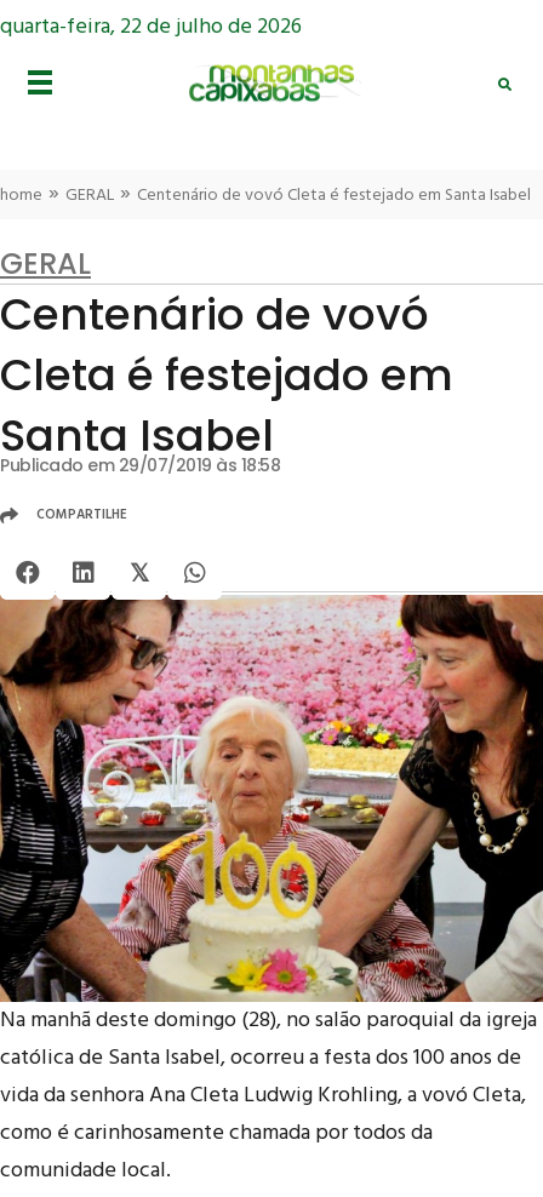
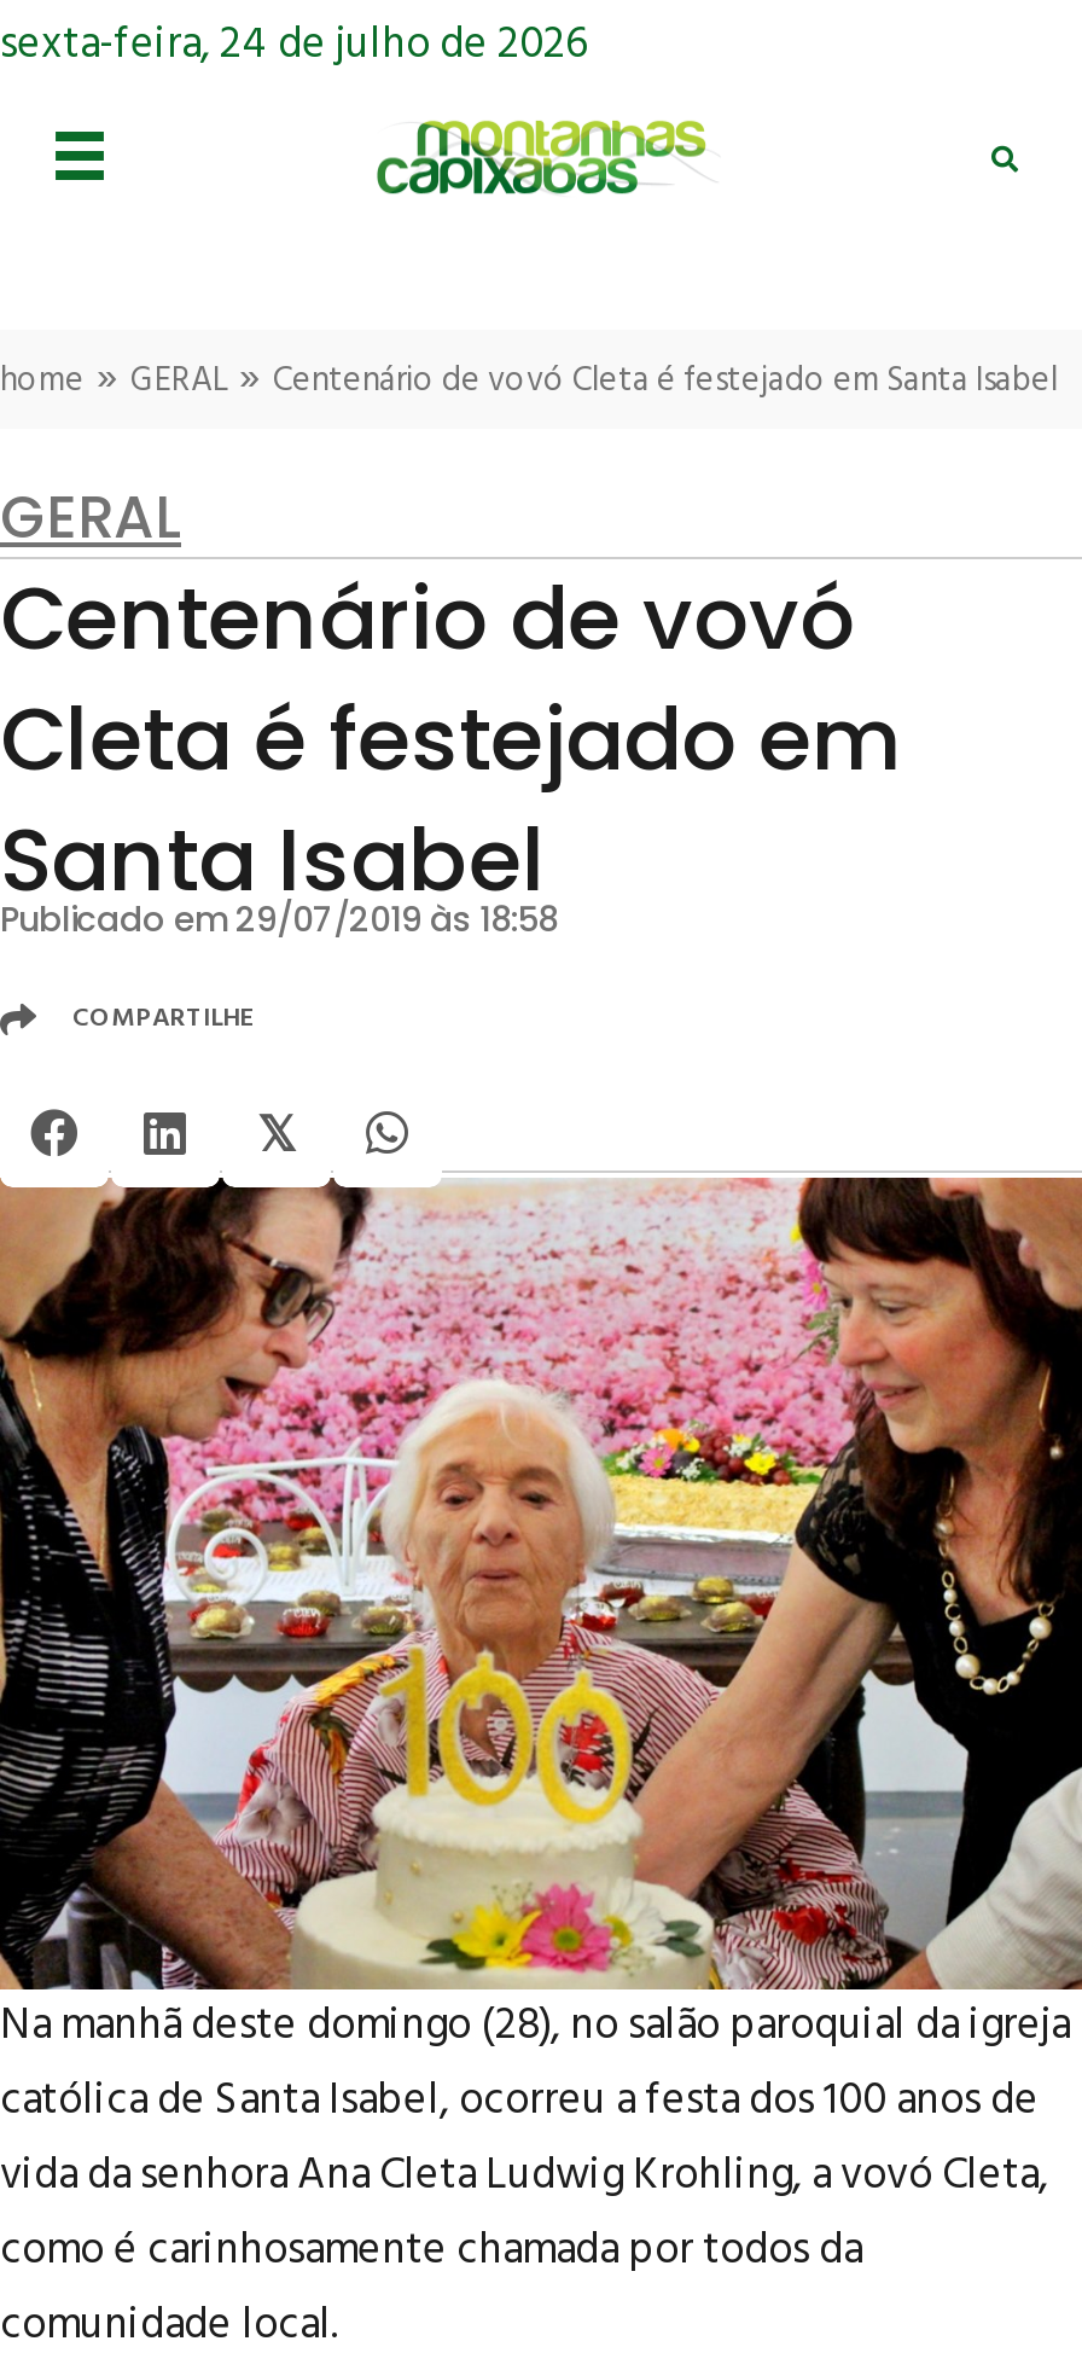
[0,10,302,45] quarta-feira, 22 de julho de 2026 -> [0,11,587,81] sexta-feira, 24 de julho de 2026

